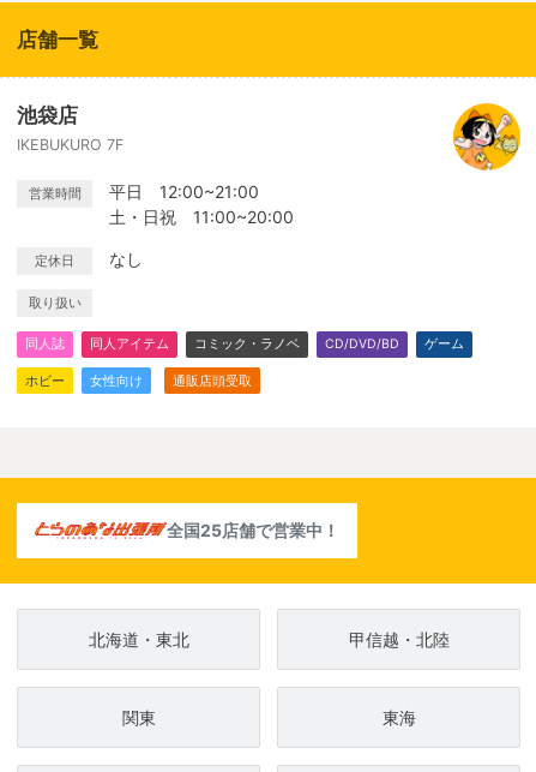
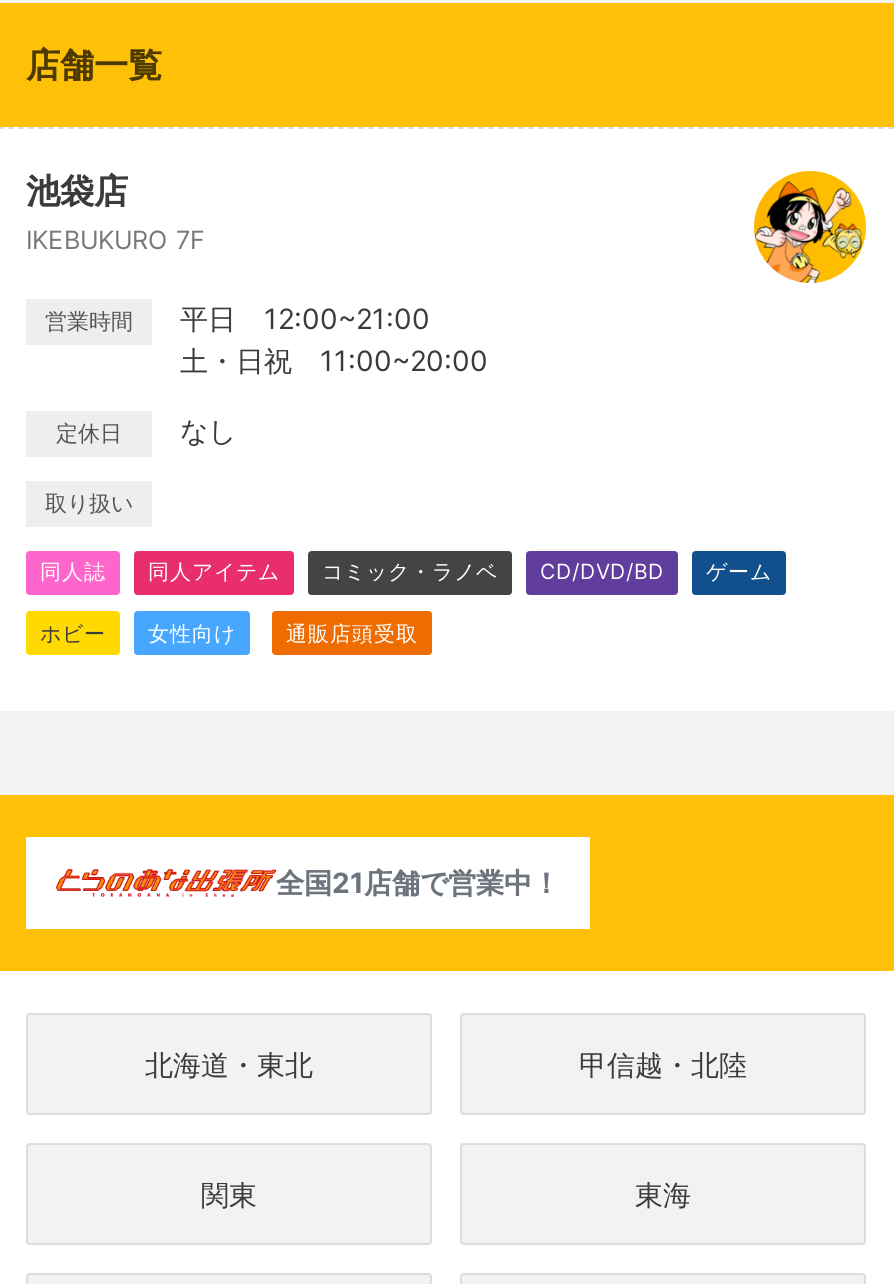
[167,520,339,541] 全国25店舗で営業中！ -> [276,865,560,899] 全国21店舗で営業中！

